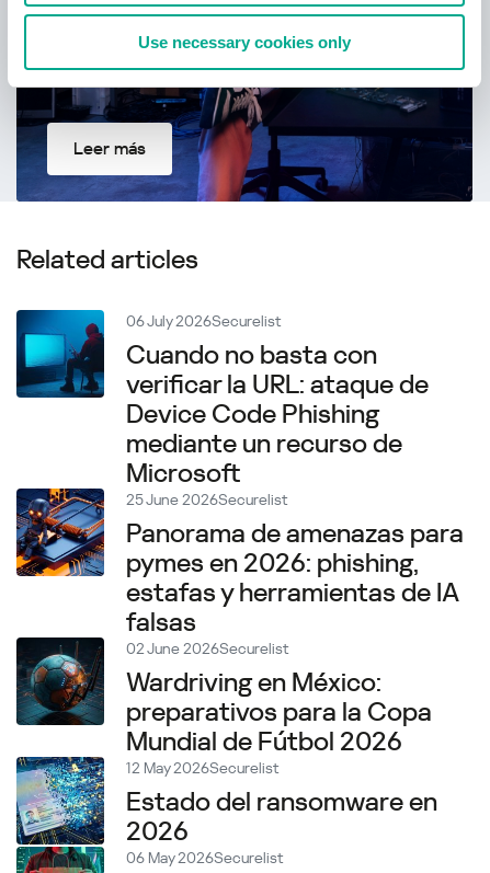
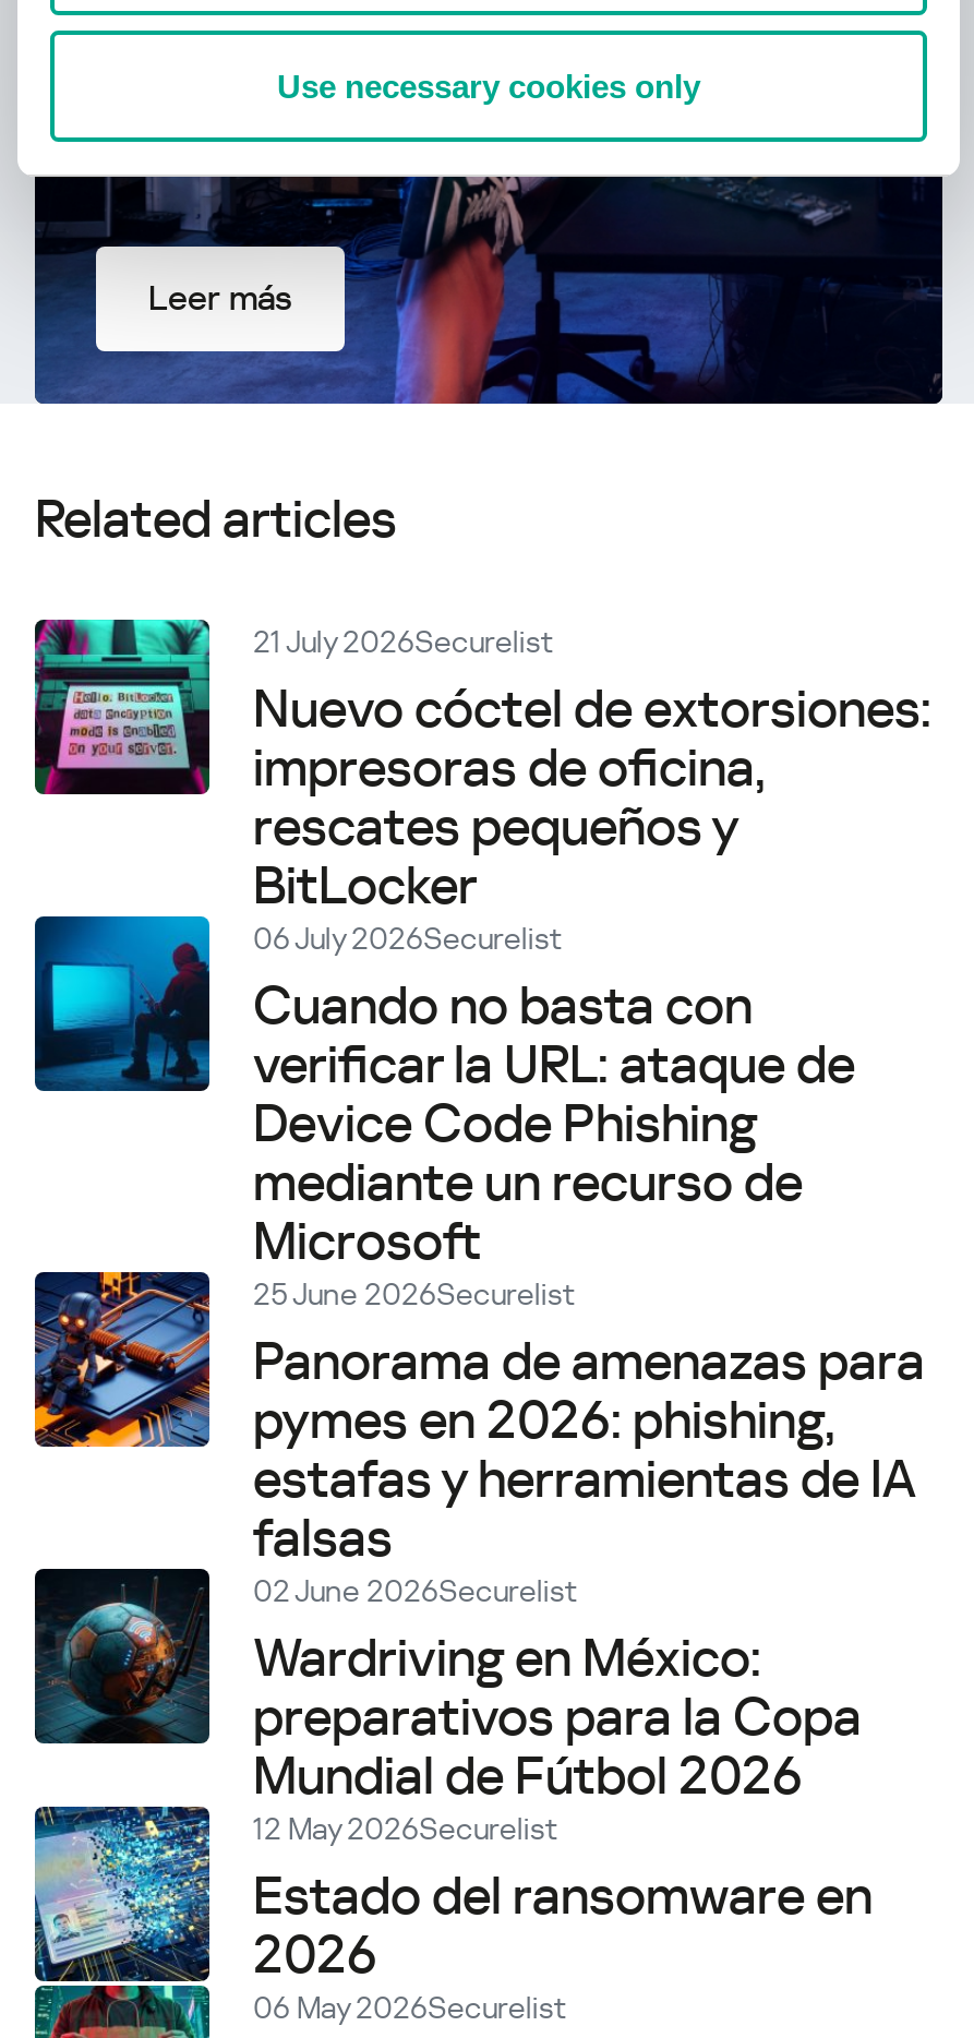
none -> [33,618,931,916] [image] | 21 July 2026Securelist | Nuevo cóctel de extorsiones: | impresoras de oficina, | rescates pequeños y | BitLocker

